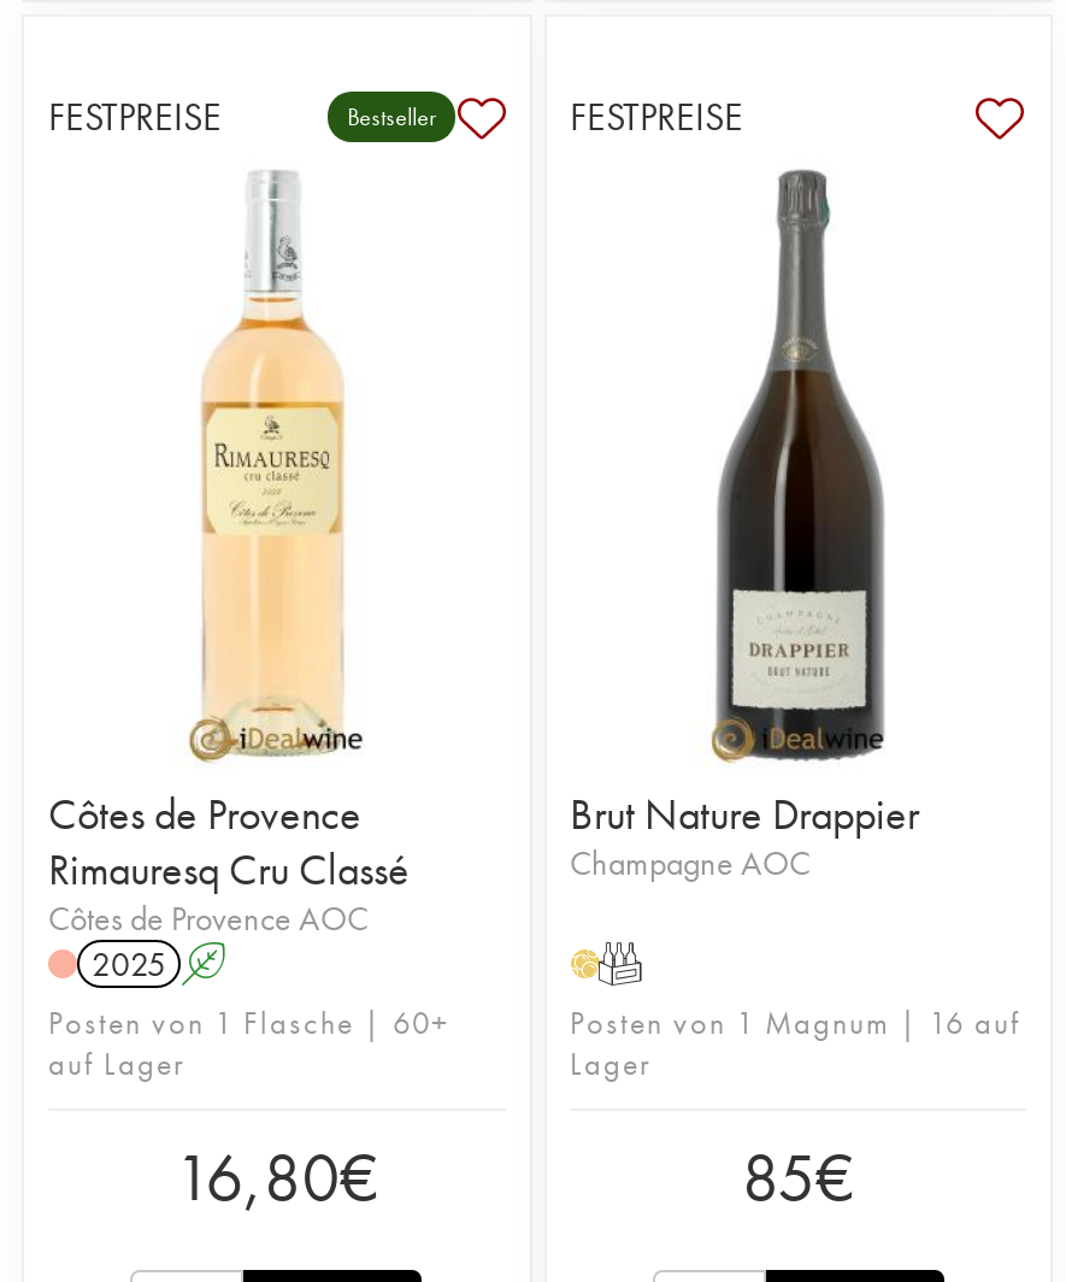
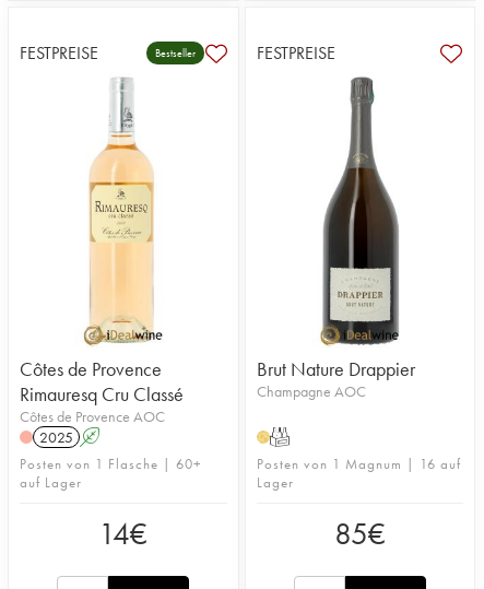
[174,1135,379,1219] 16,80€ -> [99,515,148,553] 14€

